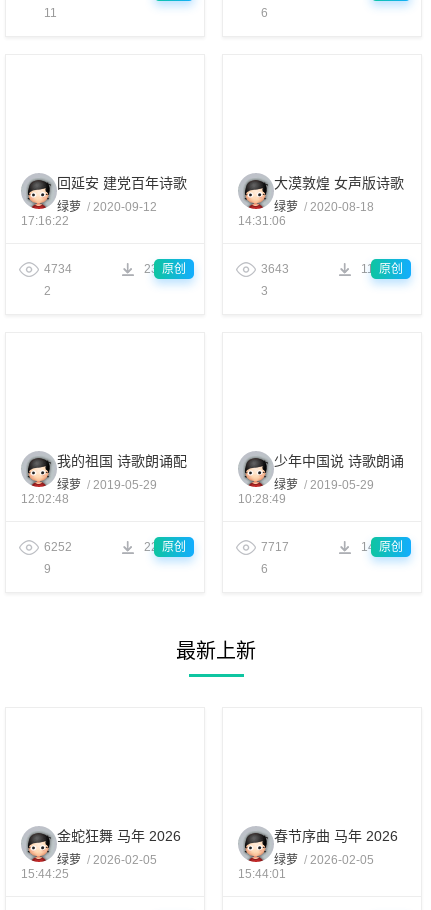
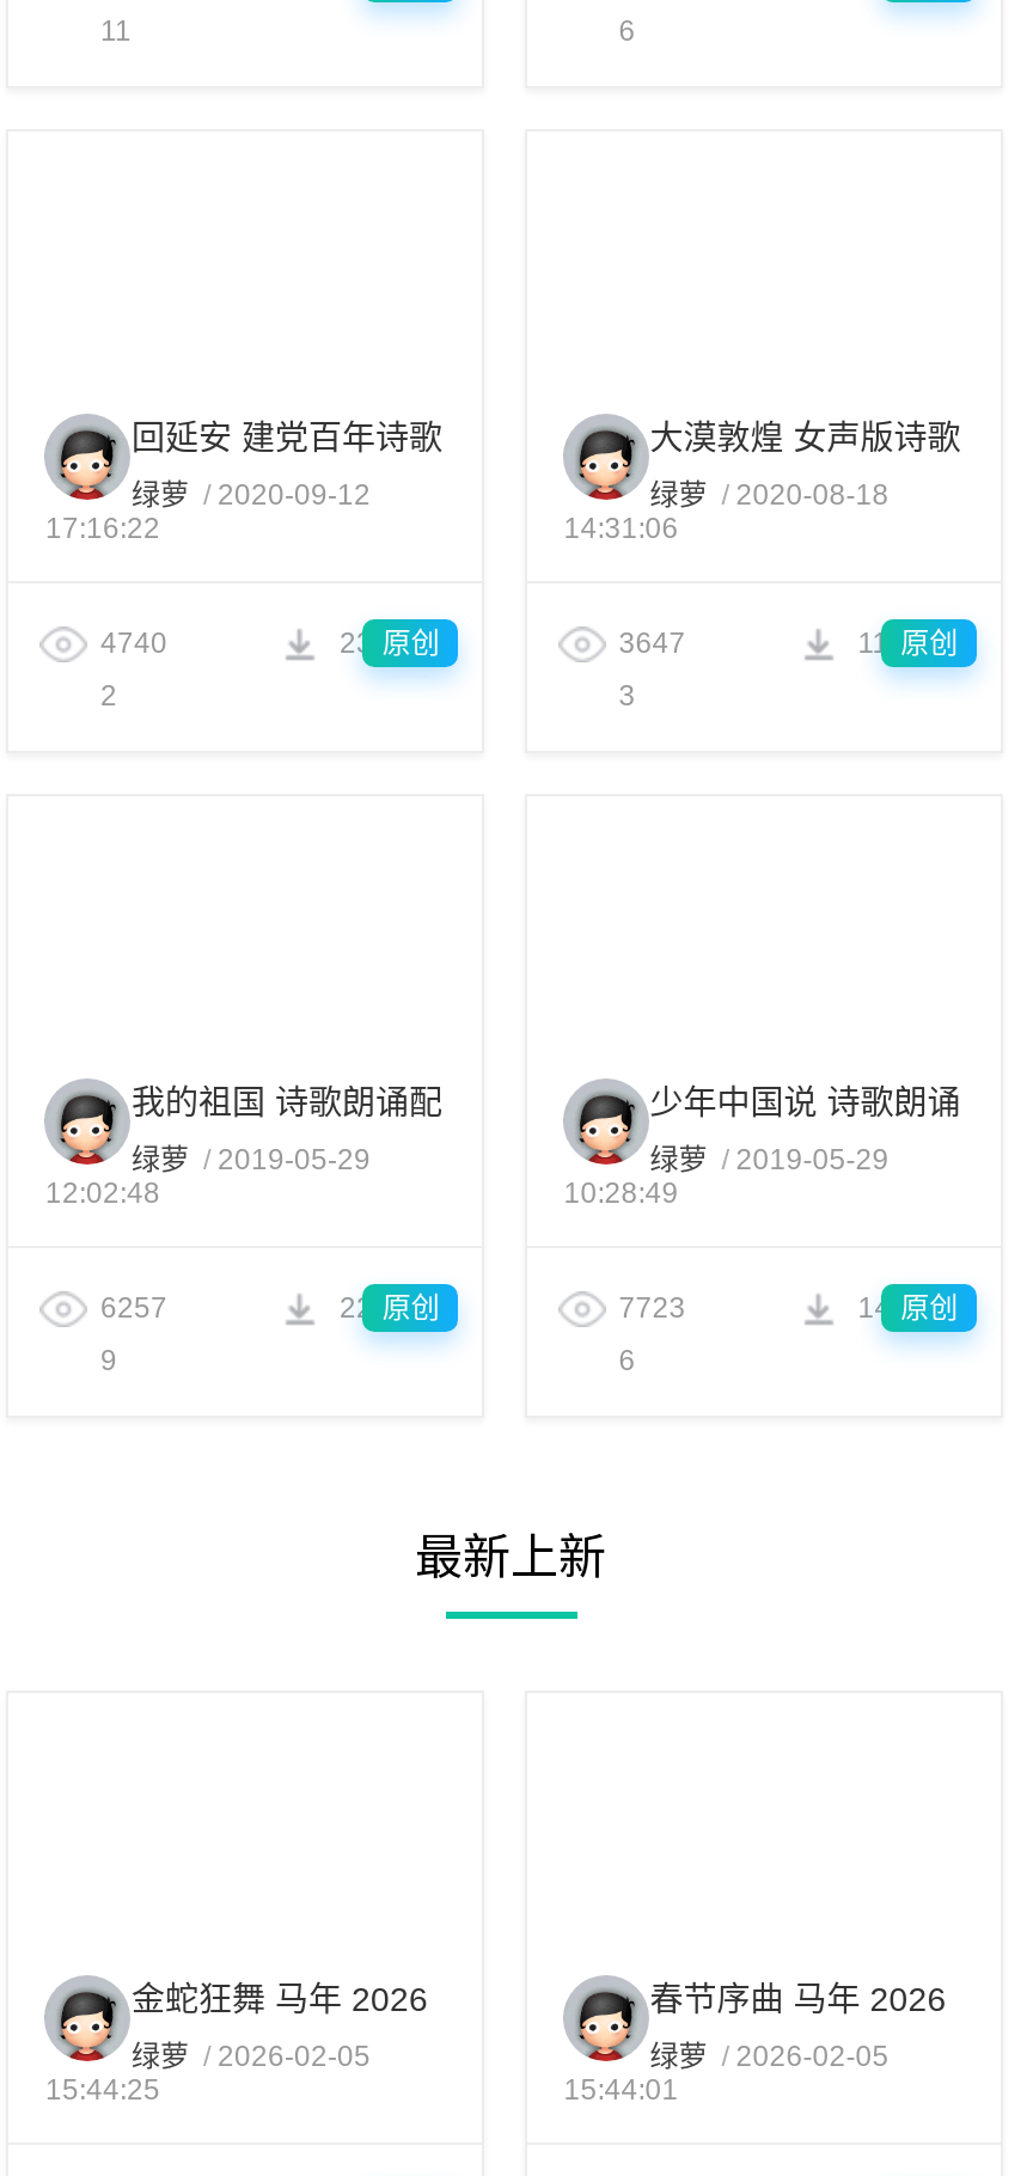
[44,262,72,276] 4734 -> [100,627,167,660] 4740
[261,262,289,276] 3643 -> [619,627,686,660] 3647
[44,540,72,554] 6252 -> [100,1291,167,1324] 6257
[261,540,289,554] 7717 -> [619,1291,686,1324] 7723

